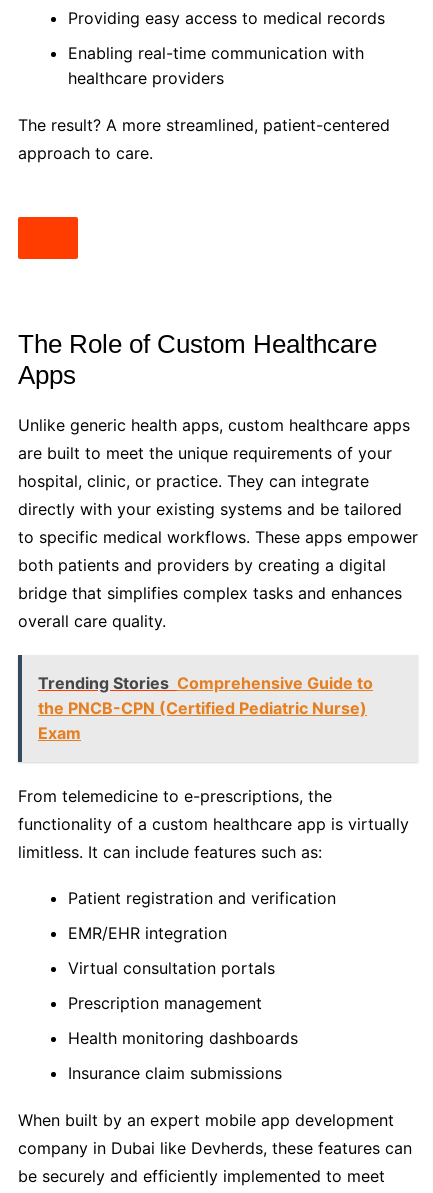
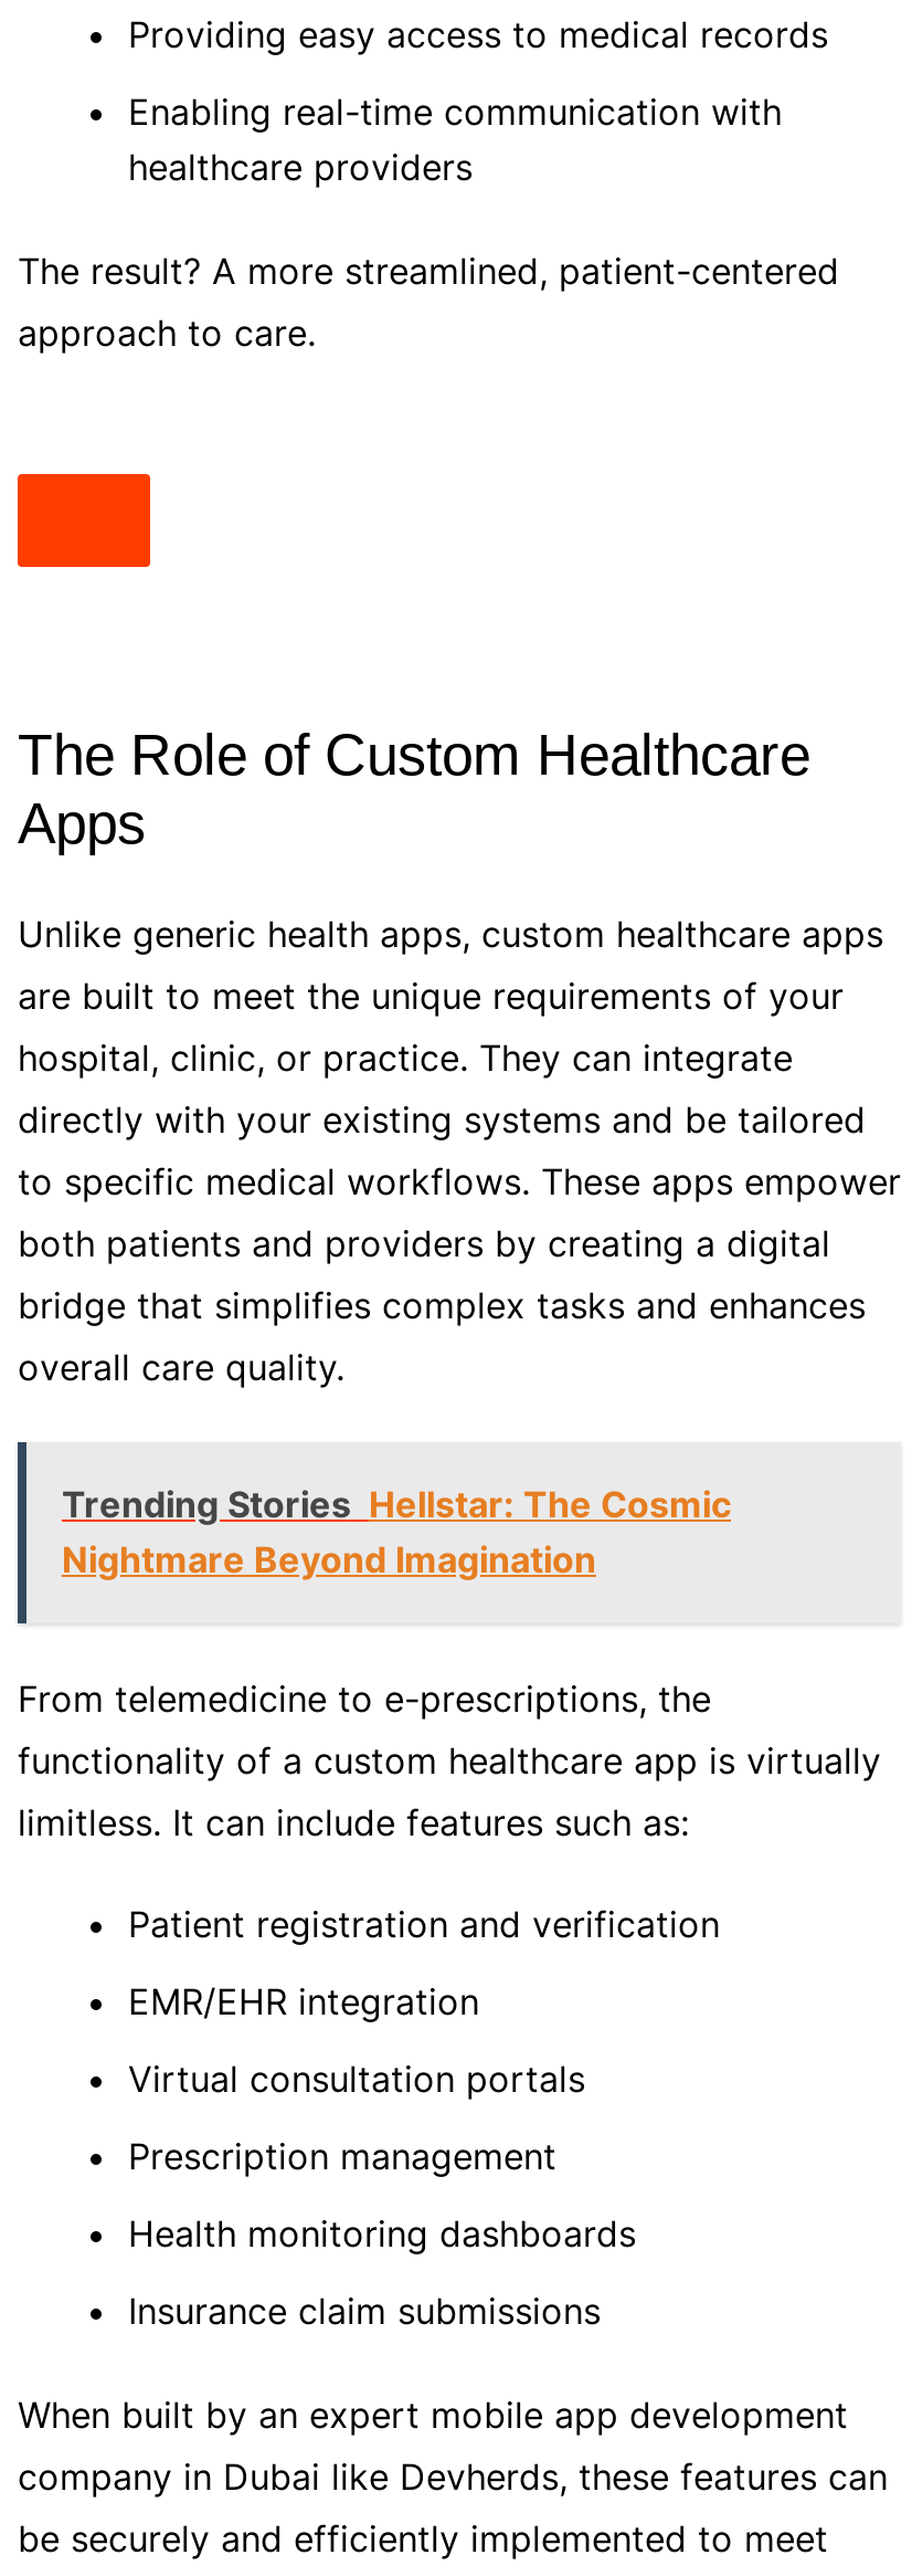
[38,673,373,743] Trending Stories Comprehensive Guide to | the PNCB-CPN (Certified Pediatric Nurse) | Exam -> [62,1483,731,1582] Trending Stories Hellstar: The Cosmic | Nightmare Beyond Imagination

